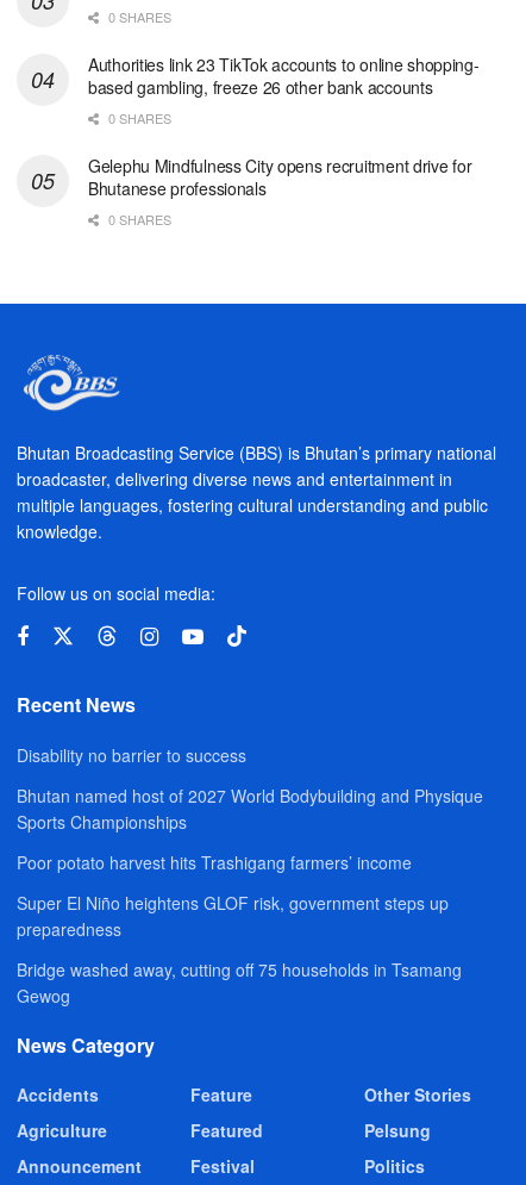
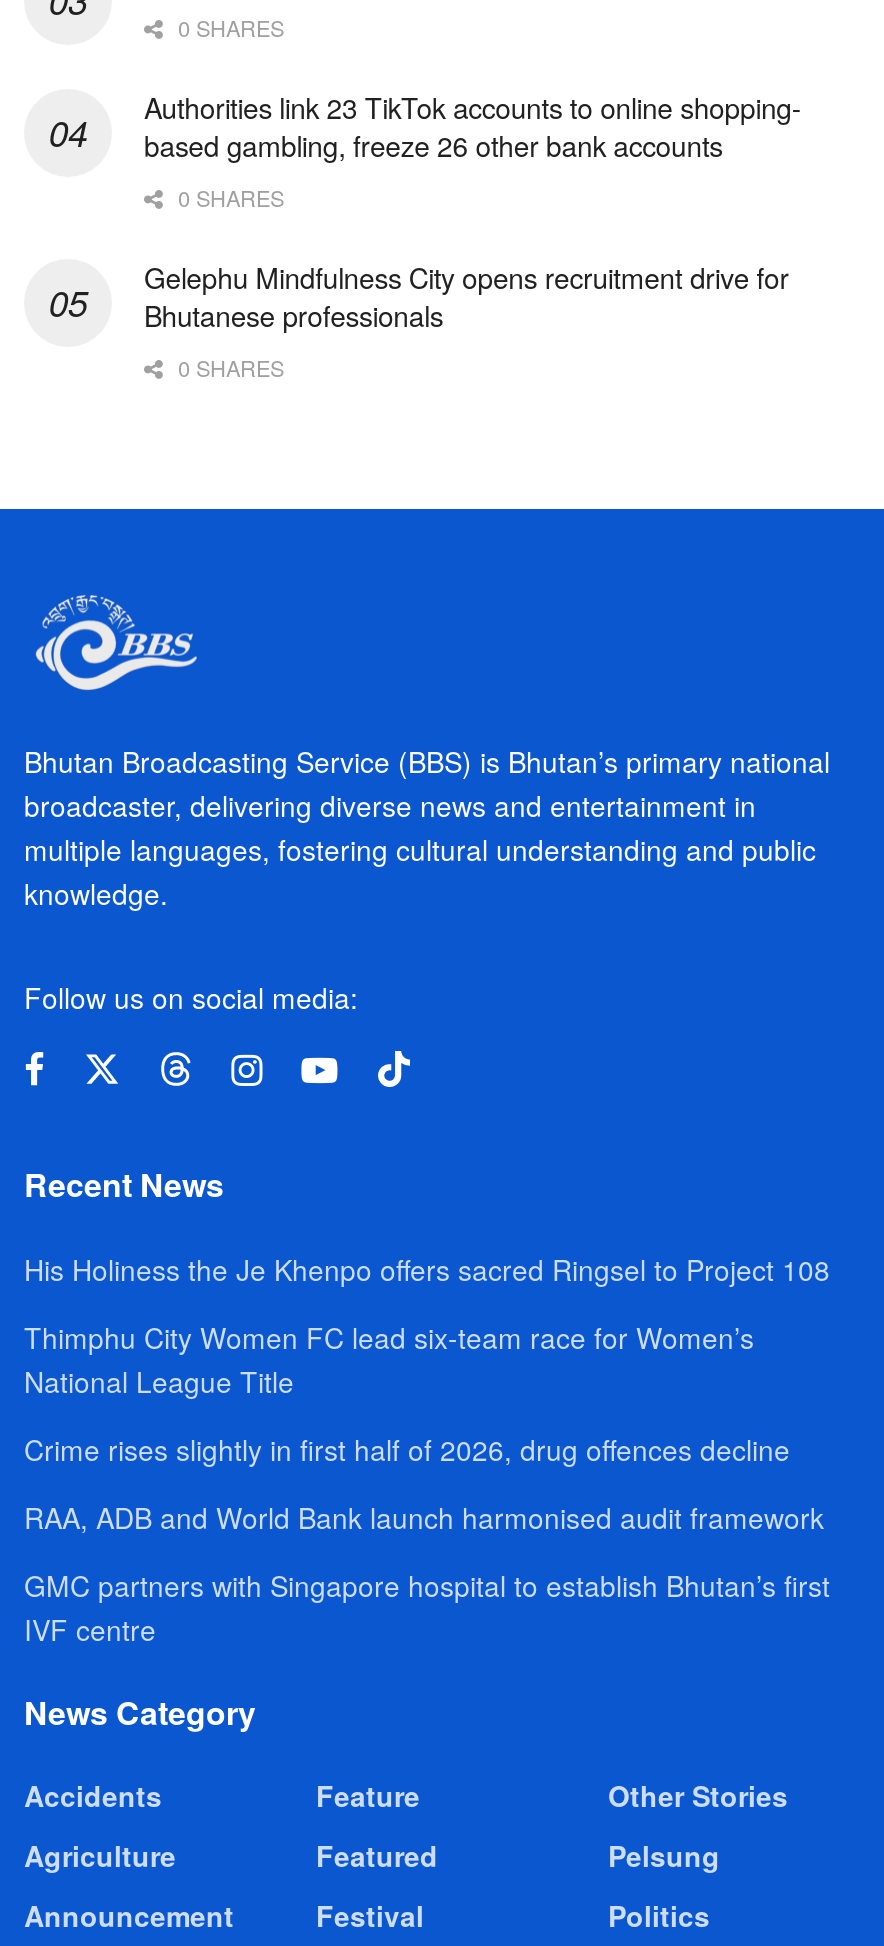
[17,744,246,767] Disability no barrier to success -> [24,1249,830,1289] His Holiness the Je Khenpo offers sacred Ringsel to Project 108
[17,784,483,834] Bhutan named host of 2027 World Bodybuilding and Physique | Sports Championships -> [24,1317,754,1401] Thimphu City Women FC lead six-team race for Women’s | National League Title
[17,851,412,875] Poor potato harvest hits Trashigang farmers’ income -> [24,1429,790,1469] Crime rises slightly in first half of 2026, drug offences decline
[17,891,449,941] Super El Niño heightens GLOF risk, government steps up | preparedness -> [24,1497,824,1537] RAA, ADB and World Bank launch harmonised audit framework
[17,958,462,1008] Bridge washed away, cutting off 75 households in Tsamang | Gewog -> [24,1565,830,1649] GMC partners with Singapore hospital to establish Bhutan’s first | IVF centre

